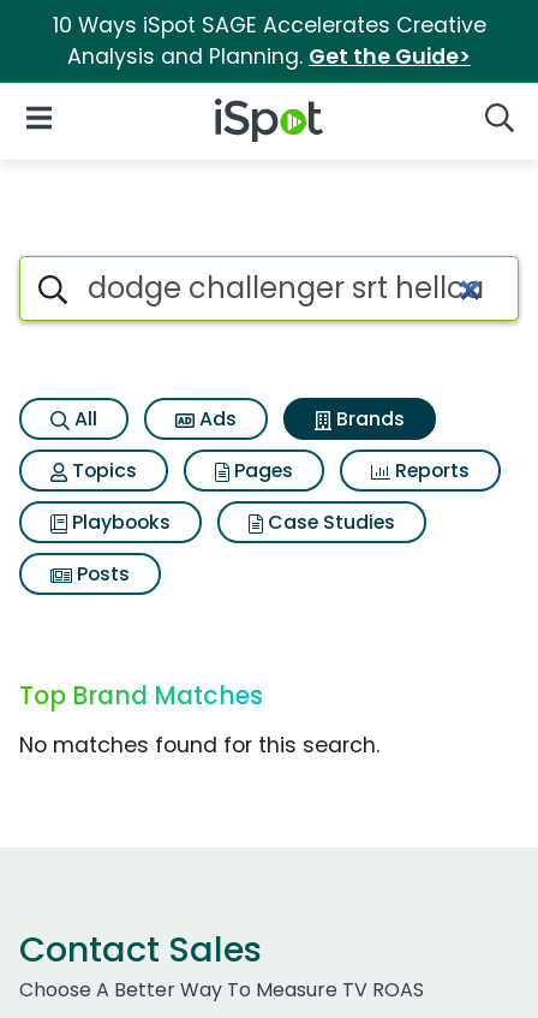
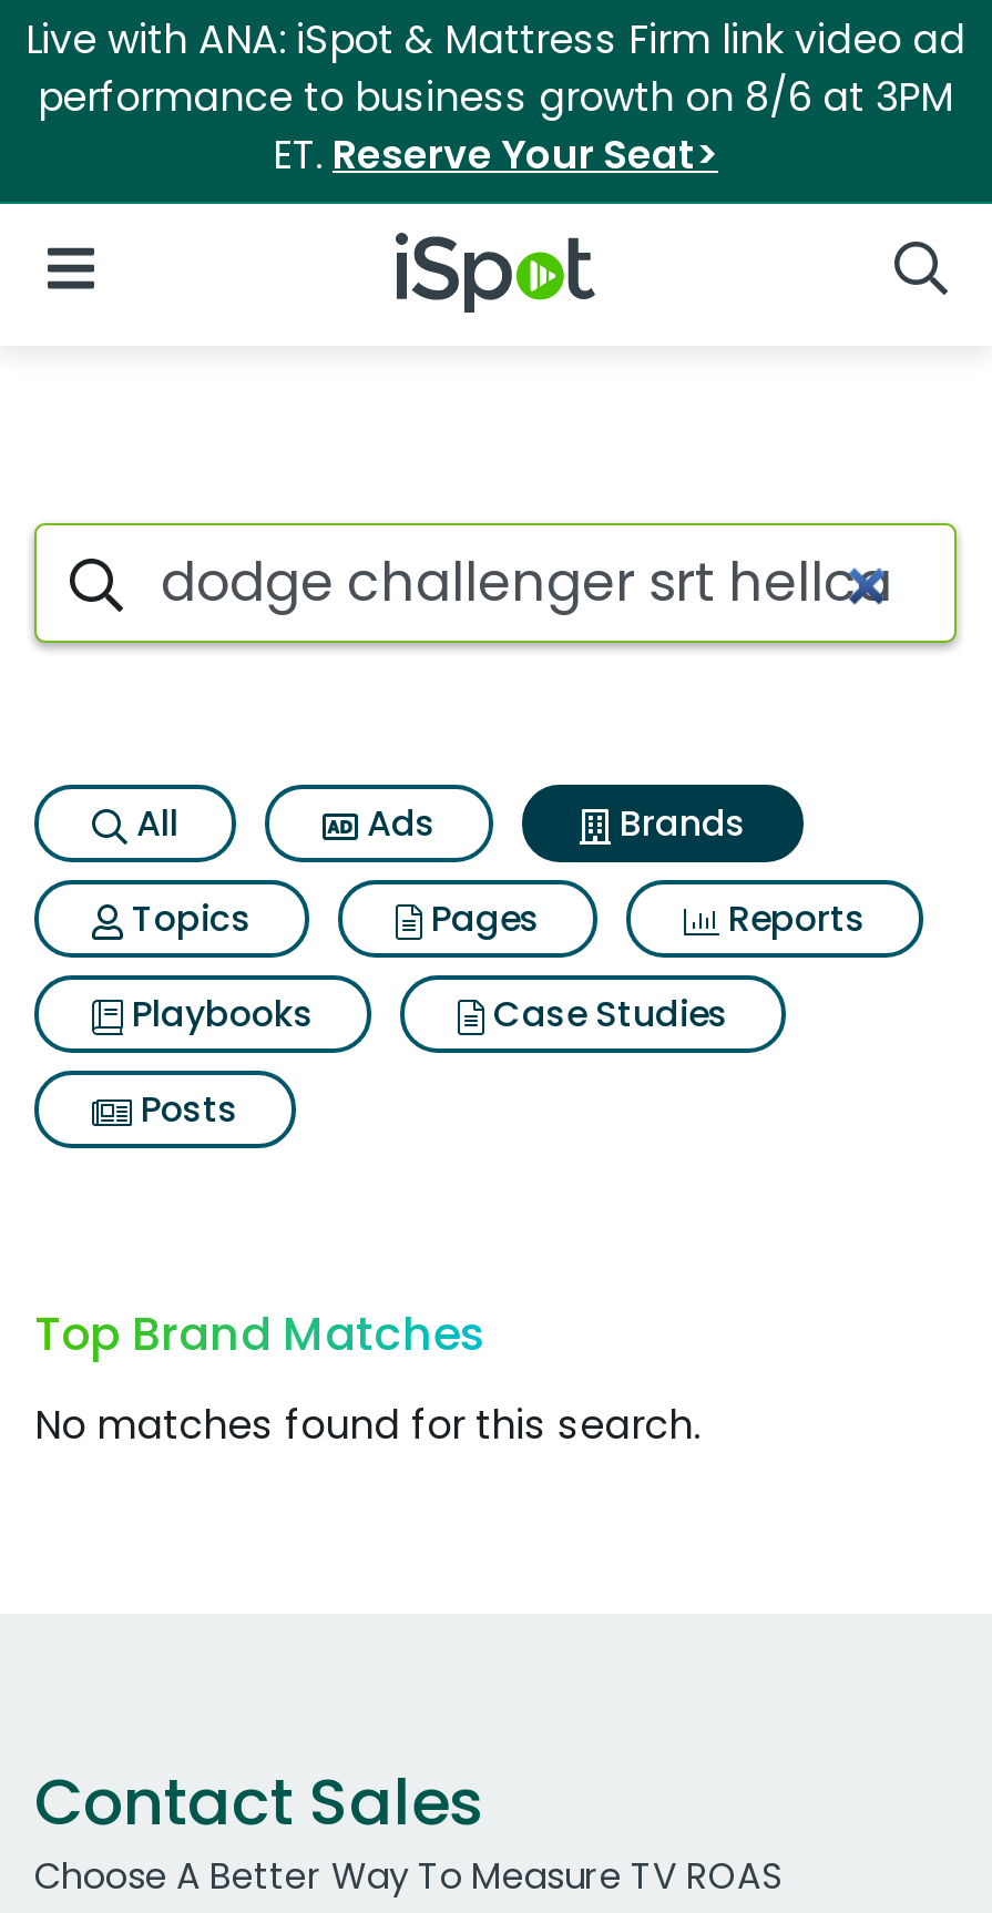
[52,11,486,71] 10 Ways iSpot SAGE Accelerates Creative | Analysis and Planning. Get the Guide> -> [25,13,965,182] Live with ANA: iSpot & Mattress Firm link video ad | performance to business growth on 8/6 at 3PM | ET. Reserve Your Seat>

